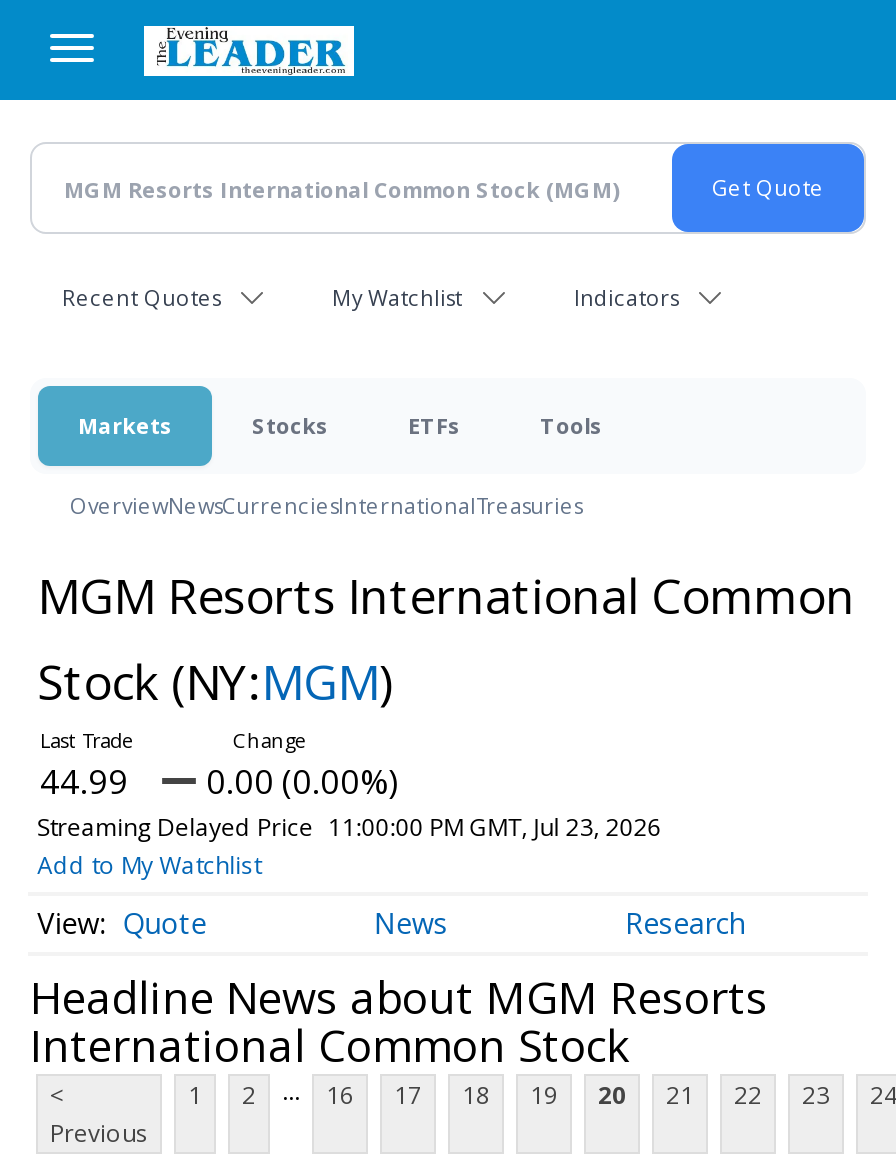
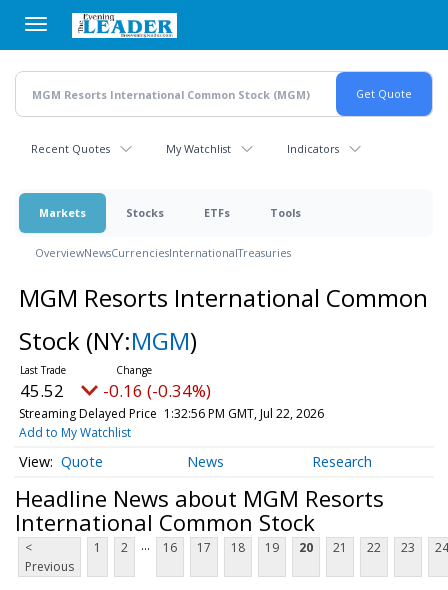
[40,758,128,804] 44.99 -> [20,379,64,402] 45.52
[206,758,398,804] 0.00 (0.00%) -> [103,379,211,402] -0.16 (-0.34%)
[37,810,662,844] Streaming Delayed Price 11:00:00 PM GMT, Jul 23, 2026 -> [19,405,324,422] Streaming Delayed Price 1:32:56 PM GMT, Jul 22, 2026

